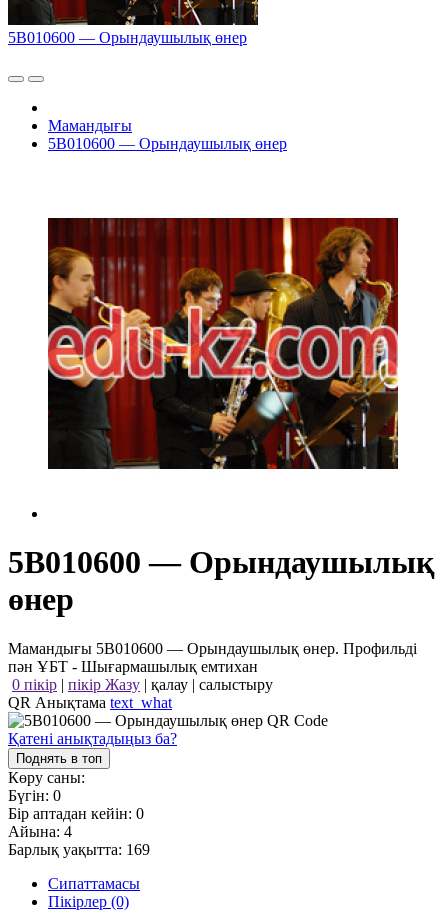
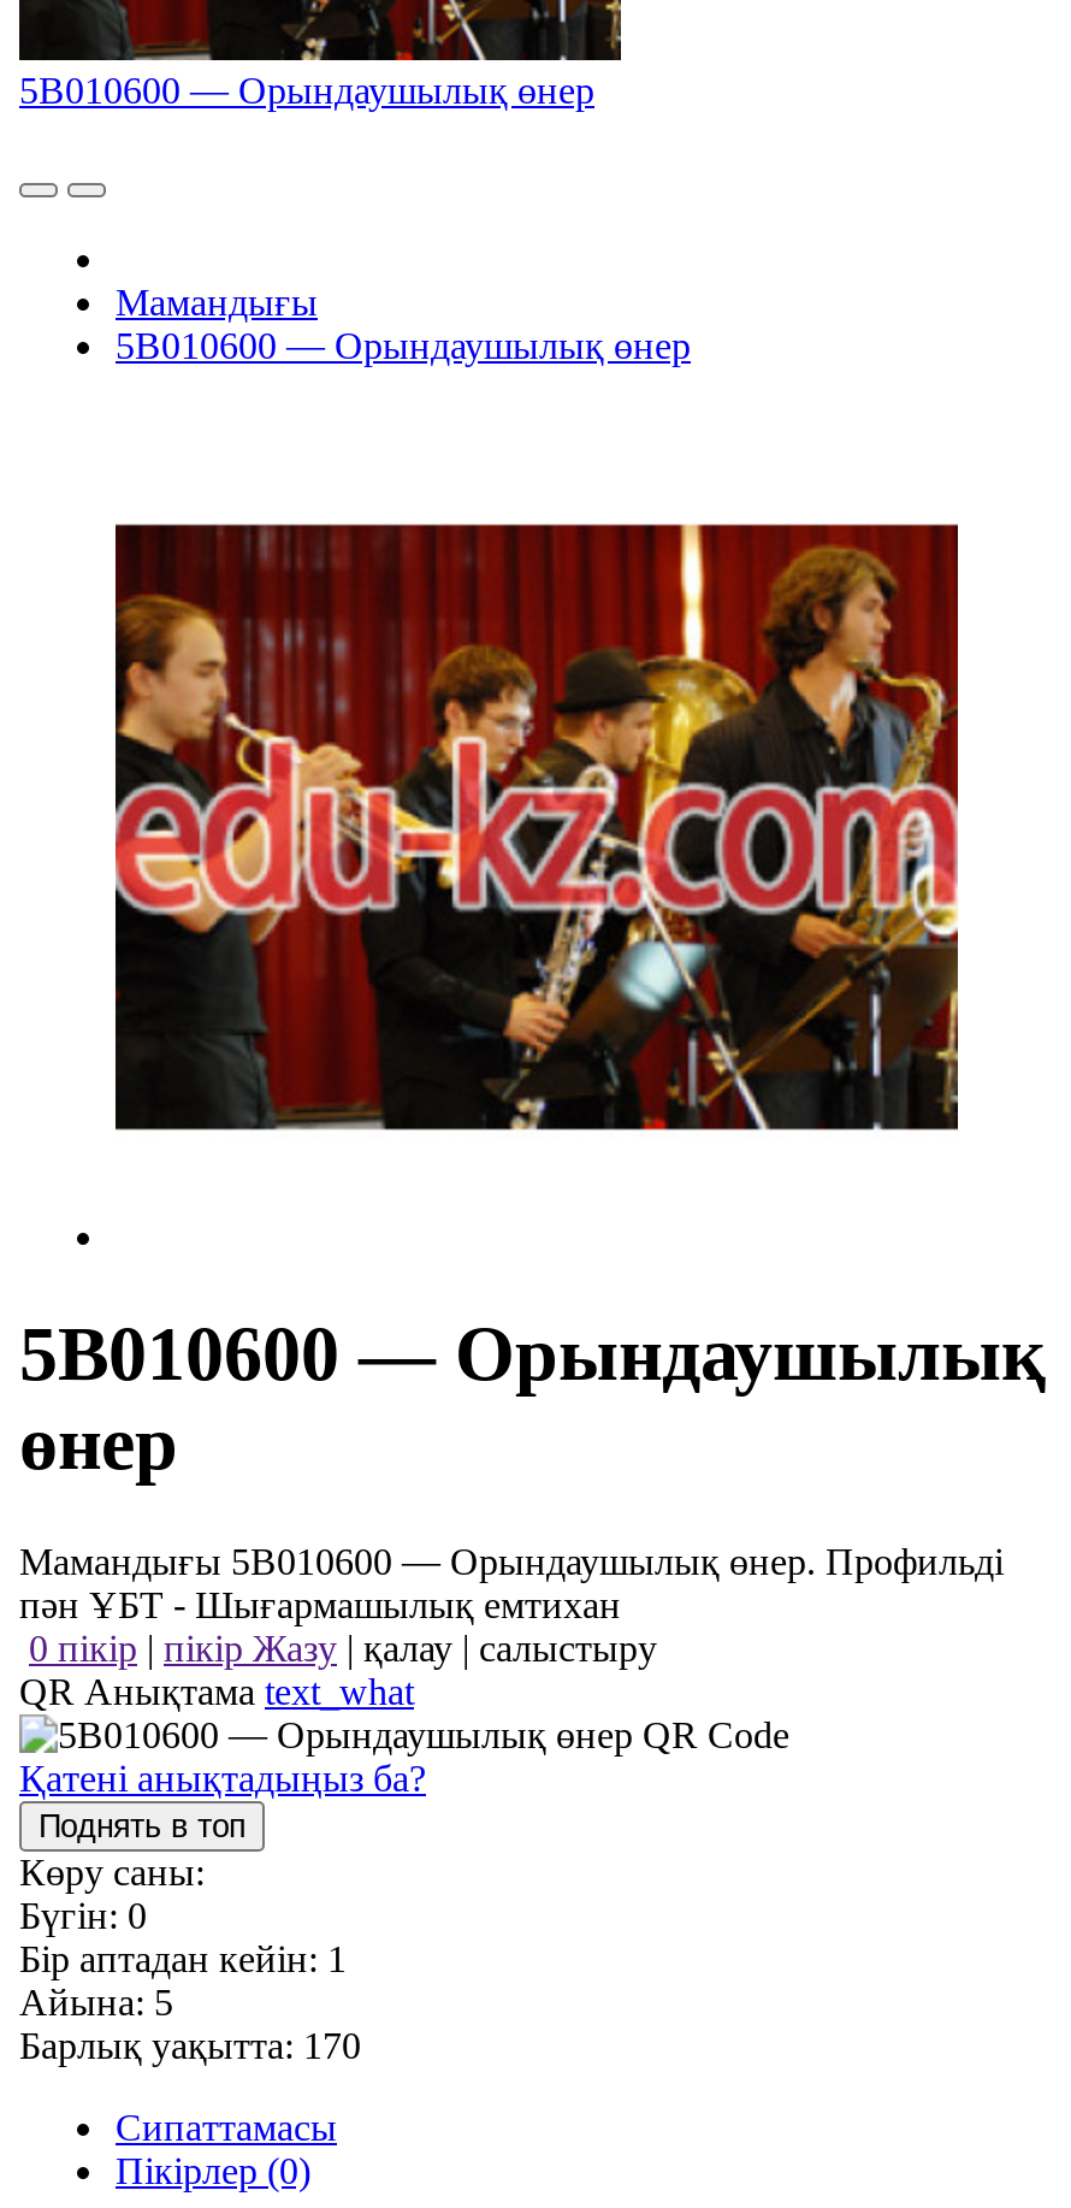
[8,805,144,822] Бір аптадан кейін: 0 -> [19,1938,347,1979] Бір аптадан кейін: 1
[8,823,72,840] Айына: 4 -> [19,1981,173,2022] Айына: 5
[8,841,150,858] Барлық уақытта: 169 -> [19,2025,361,2065] Барлық уақытта: 170

